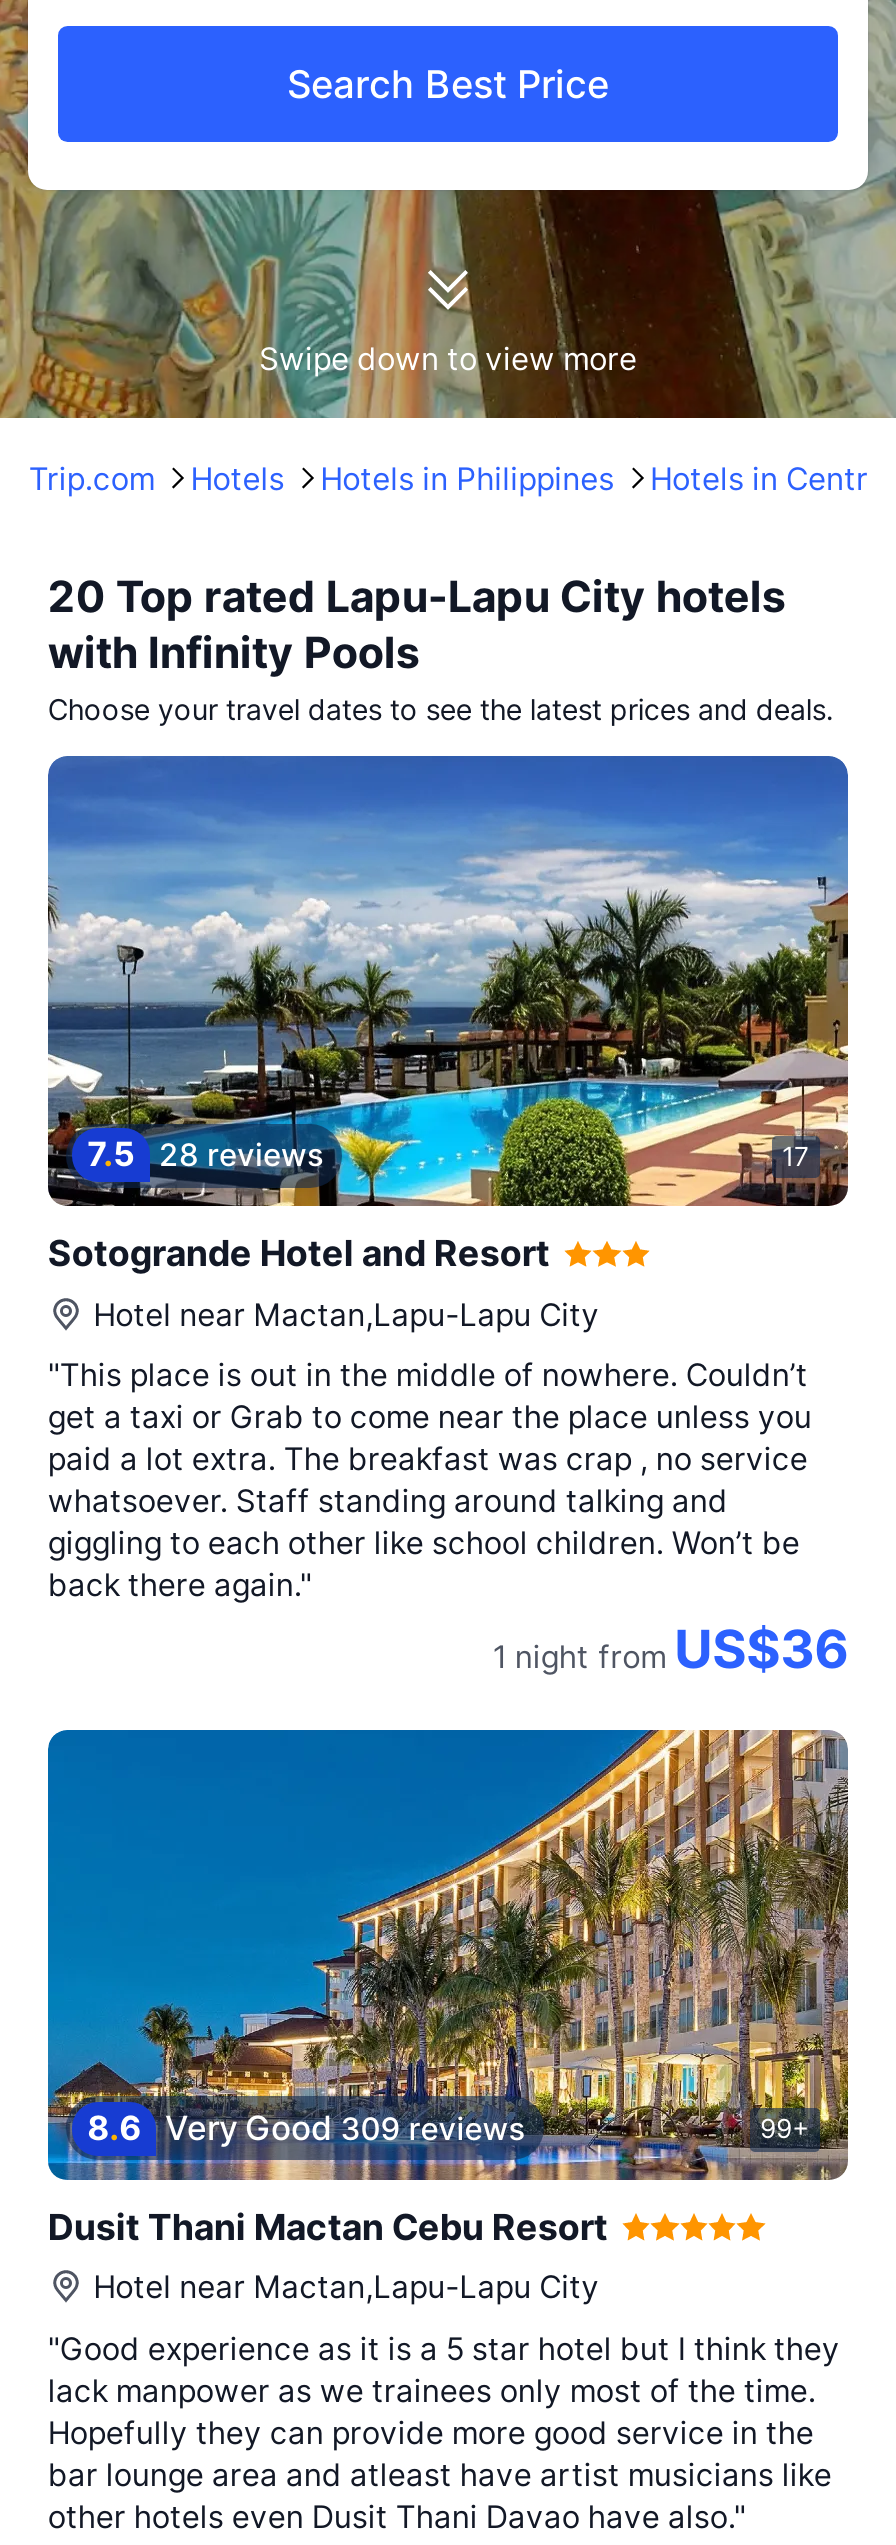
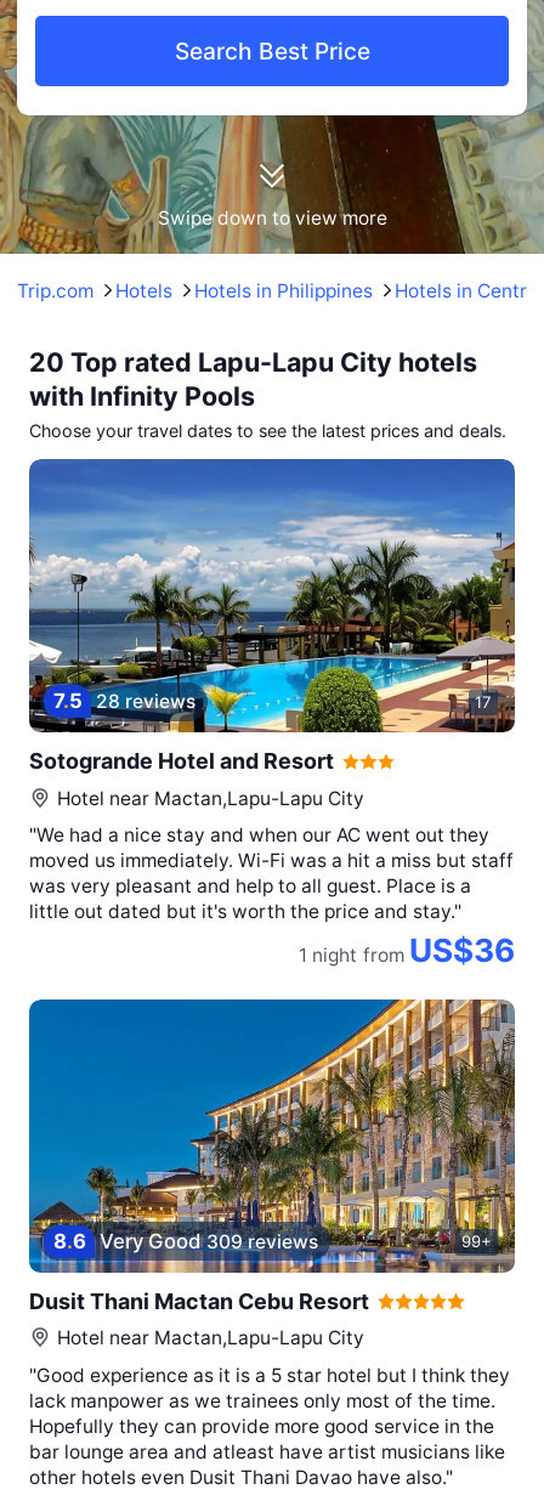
[48,1356,812,1604] "This place is out in the middle of nowhere. Couldn’t | get a taxi or Grab to come near the place unless you | paid a lot extra. The breakfast was crap , no service | whatsoever. Staff standing around talking and | giggling to each other like school children. Won’t be | back there again." -> [29,824,514,923] "We had a nice stay and when our AC went out they | moved us immediately. Wi-Fi was a hit a miss but staff | was very pleasant and help to all guest. Place is a | little out dated but it's worth the price and stay."

